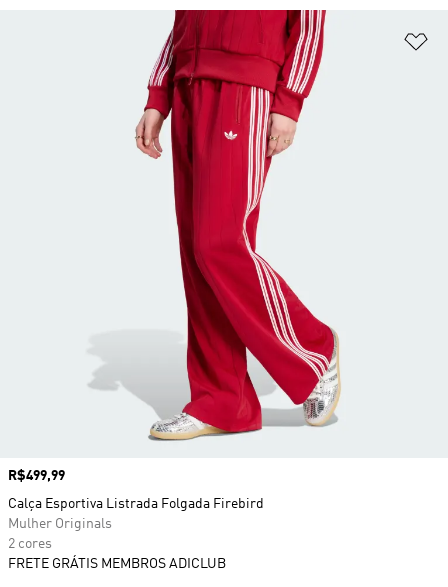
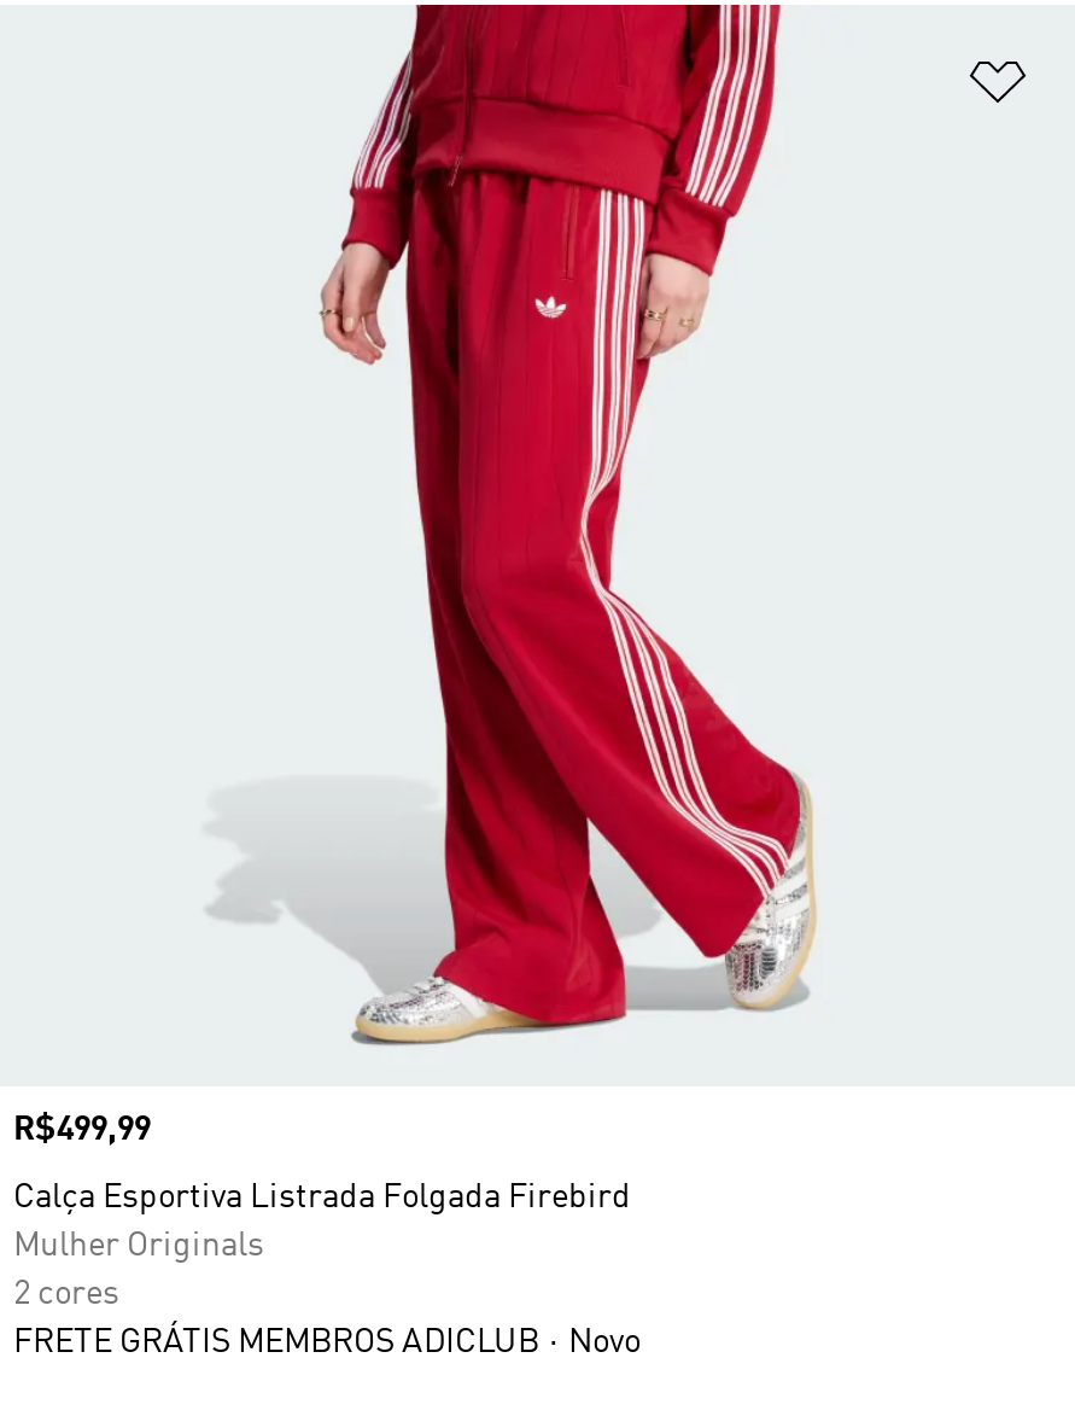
none -> [568,1325,641,1359] Novo

